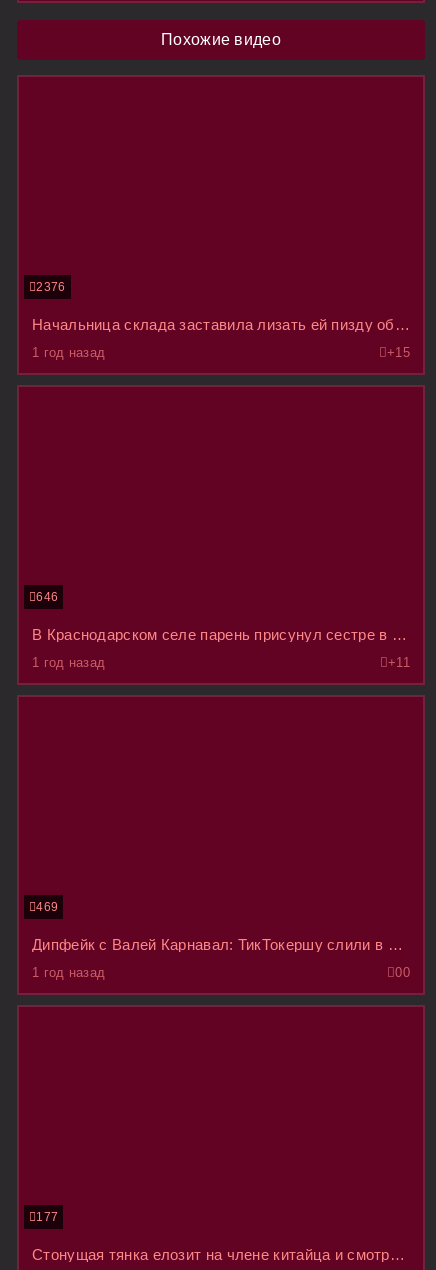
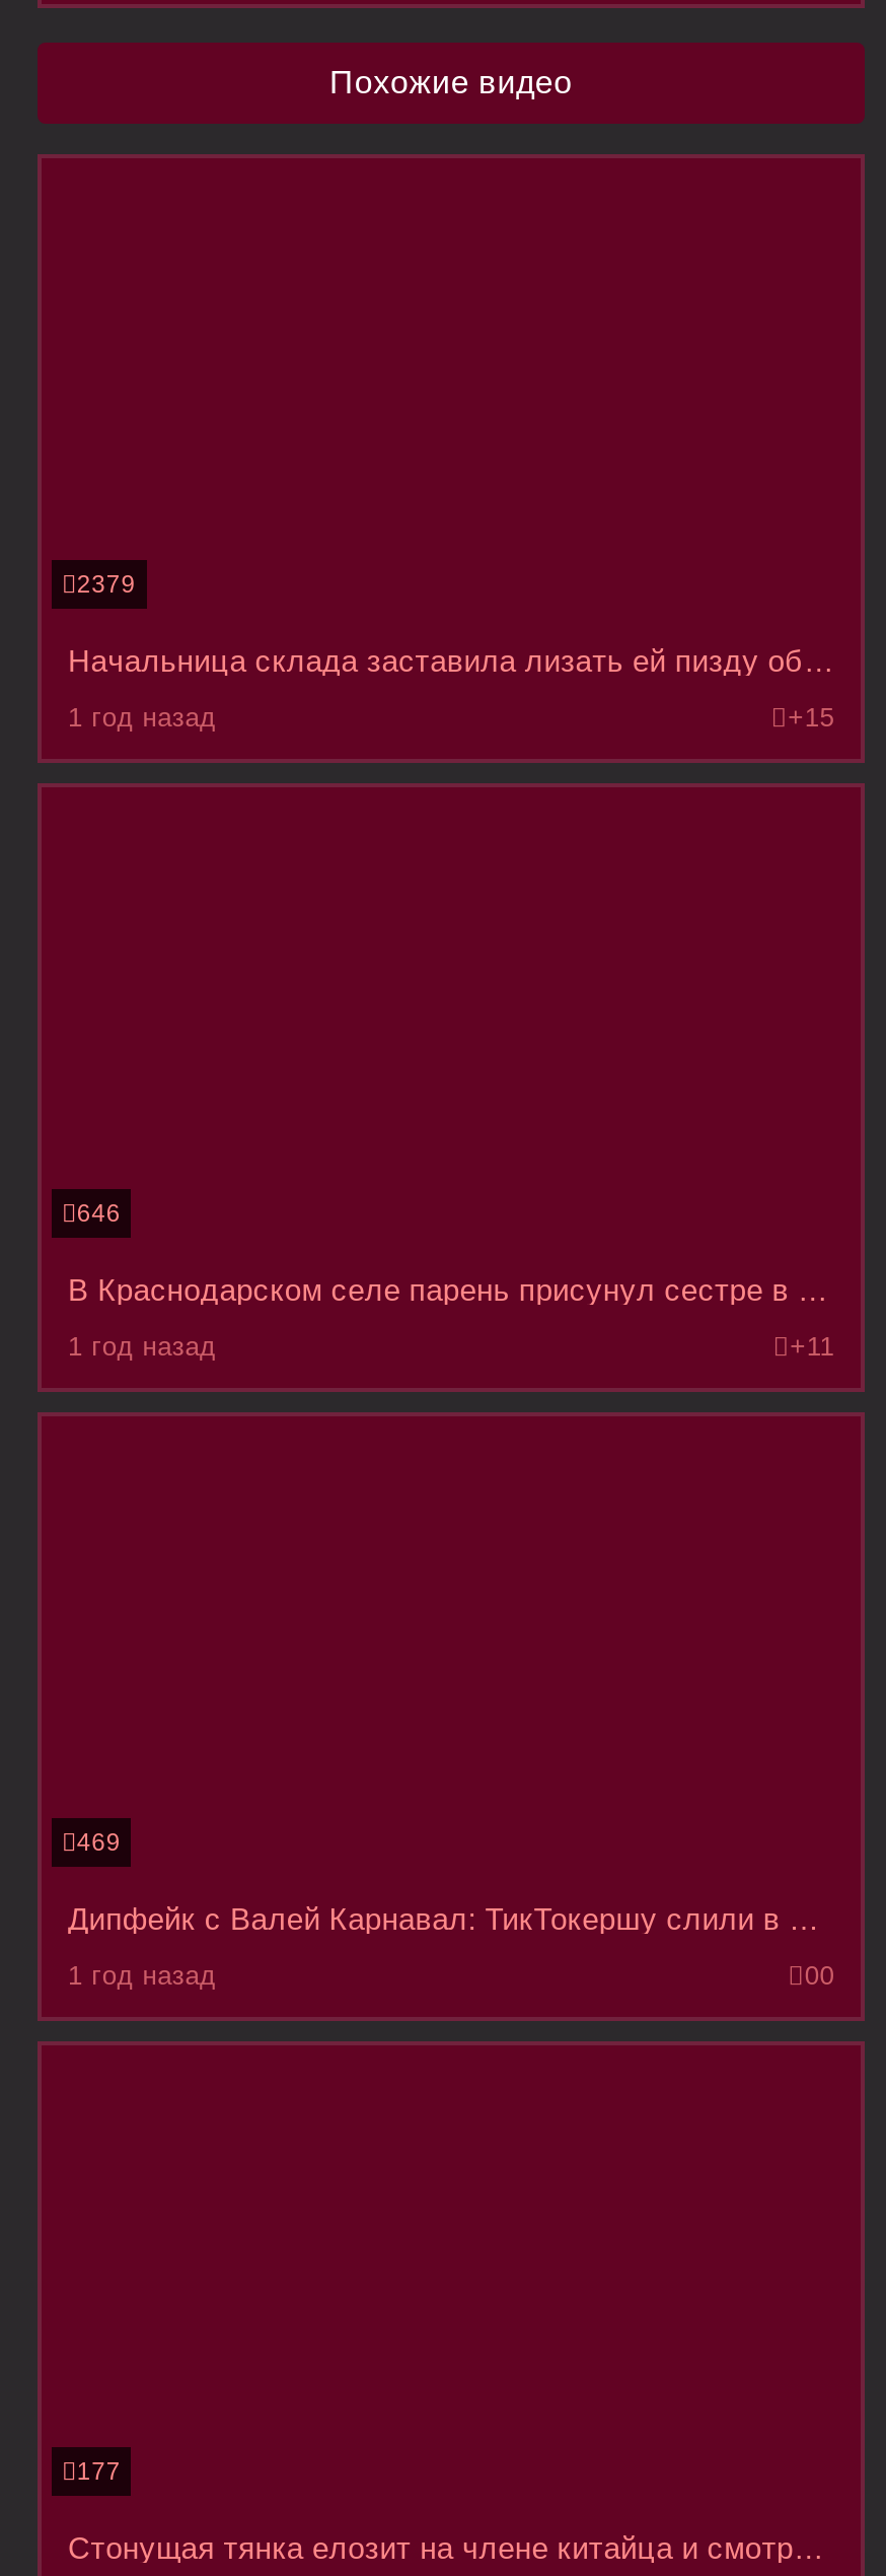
[36,280,65,294] 2376 -> [77,571,136,599] 2379

